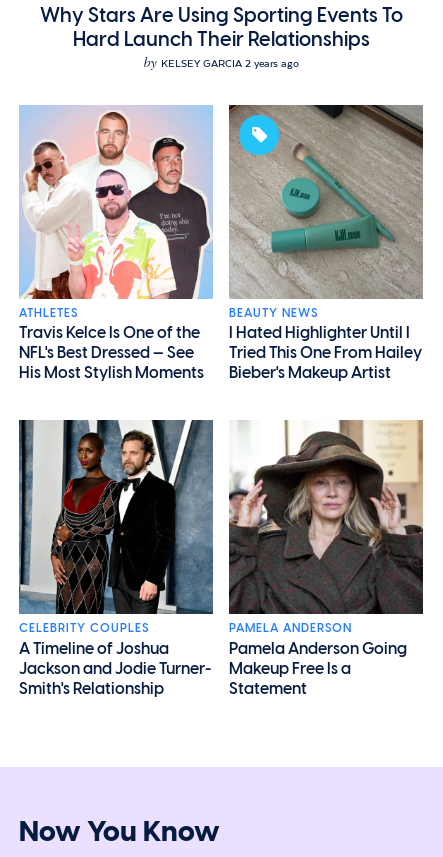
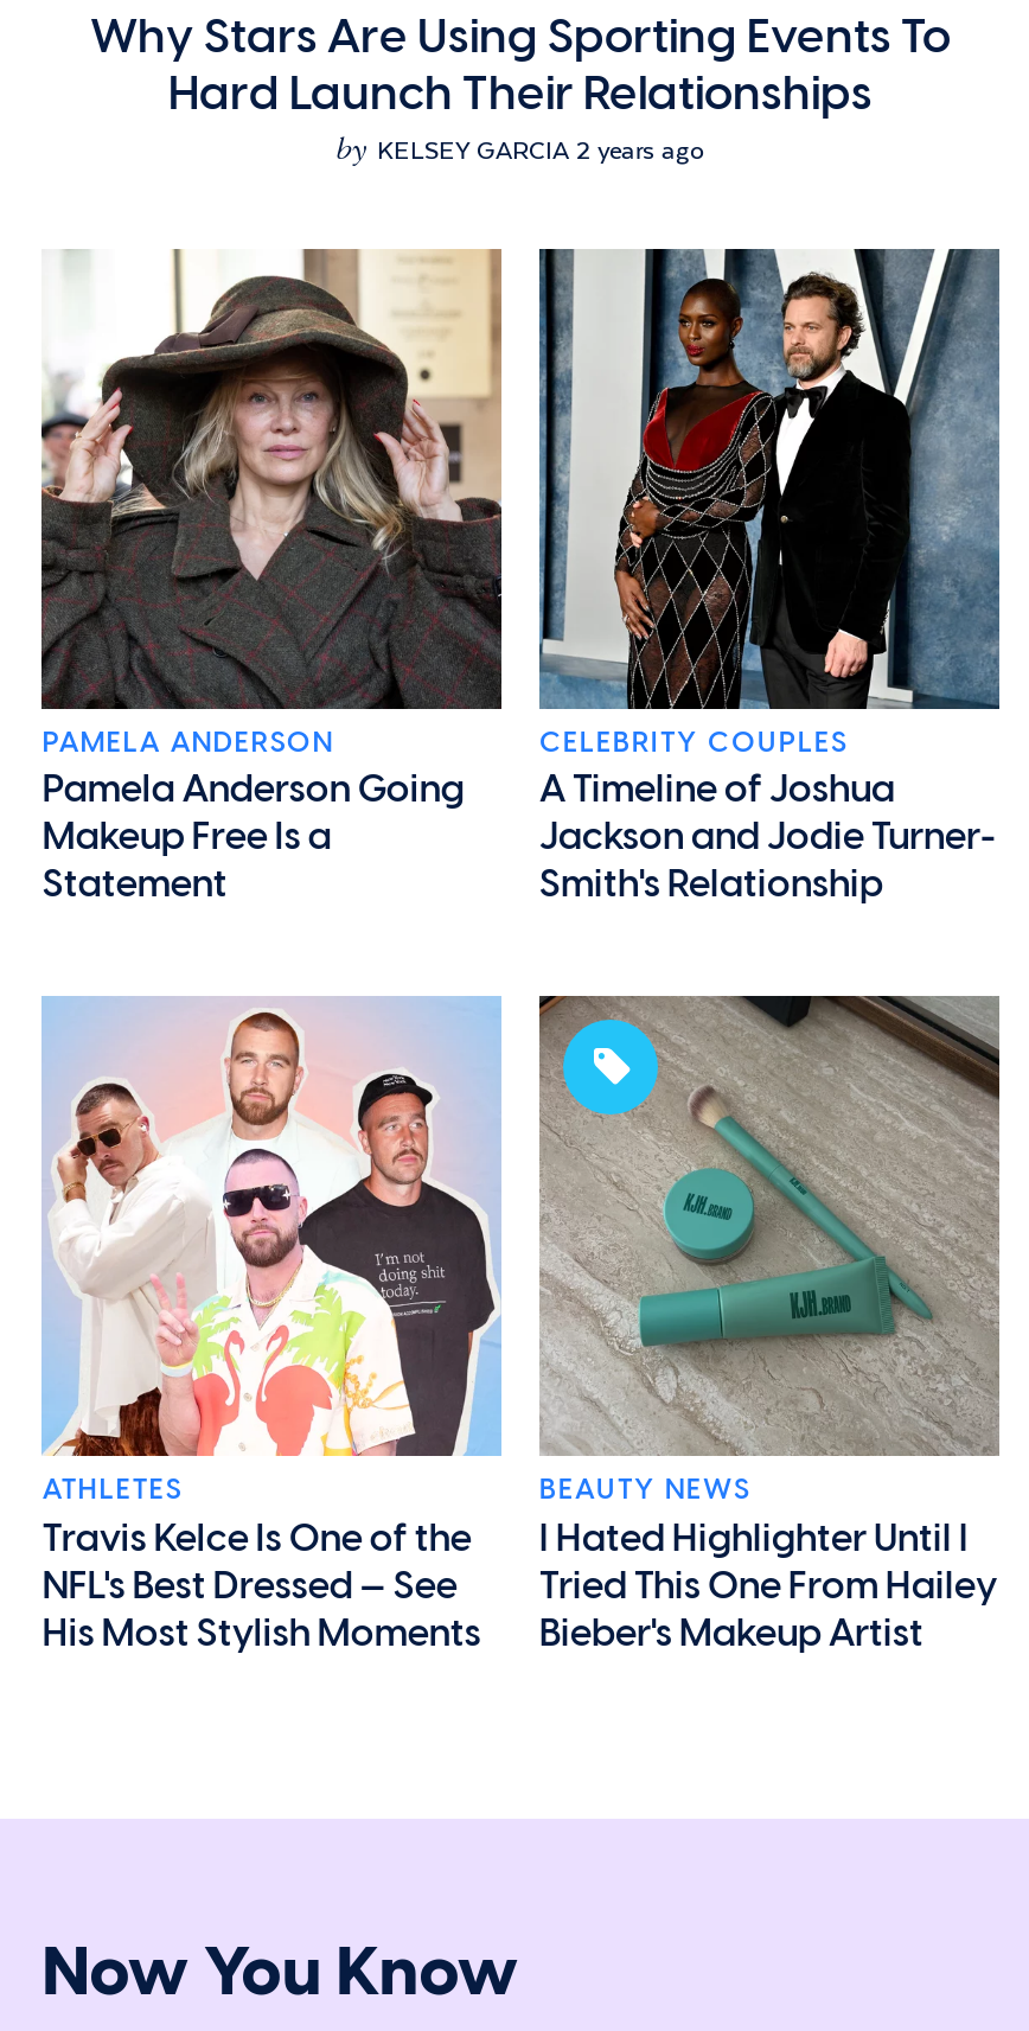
moved [19,104,424,382] -> [42,994,1002,1654]: [image] | ATHLETES | Travis Kelce Is One of the | ... | Tried This One From Hailey | Bieber's Makeup Artist
moved [18,419,214,698] -> [539,247,1002,907]: [image] | CELEBRITY COUPLES | A Timeline of Joshua | Jackson and Jodie Turner- | Smith's Relationship
moved [229,419,424,698] -> [39,247,504,907]: [image] | PAMELA ANDERSON | Pamela Anderson Going | Makeup Free Is a | Statement

